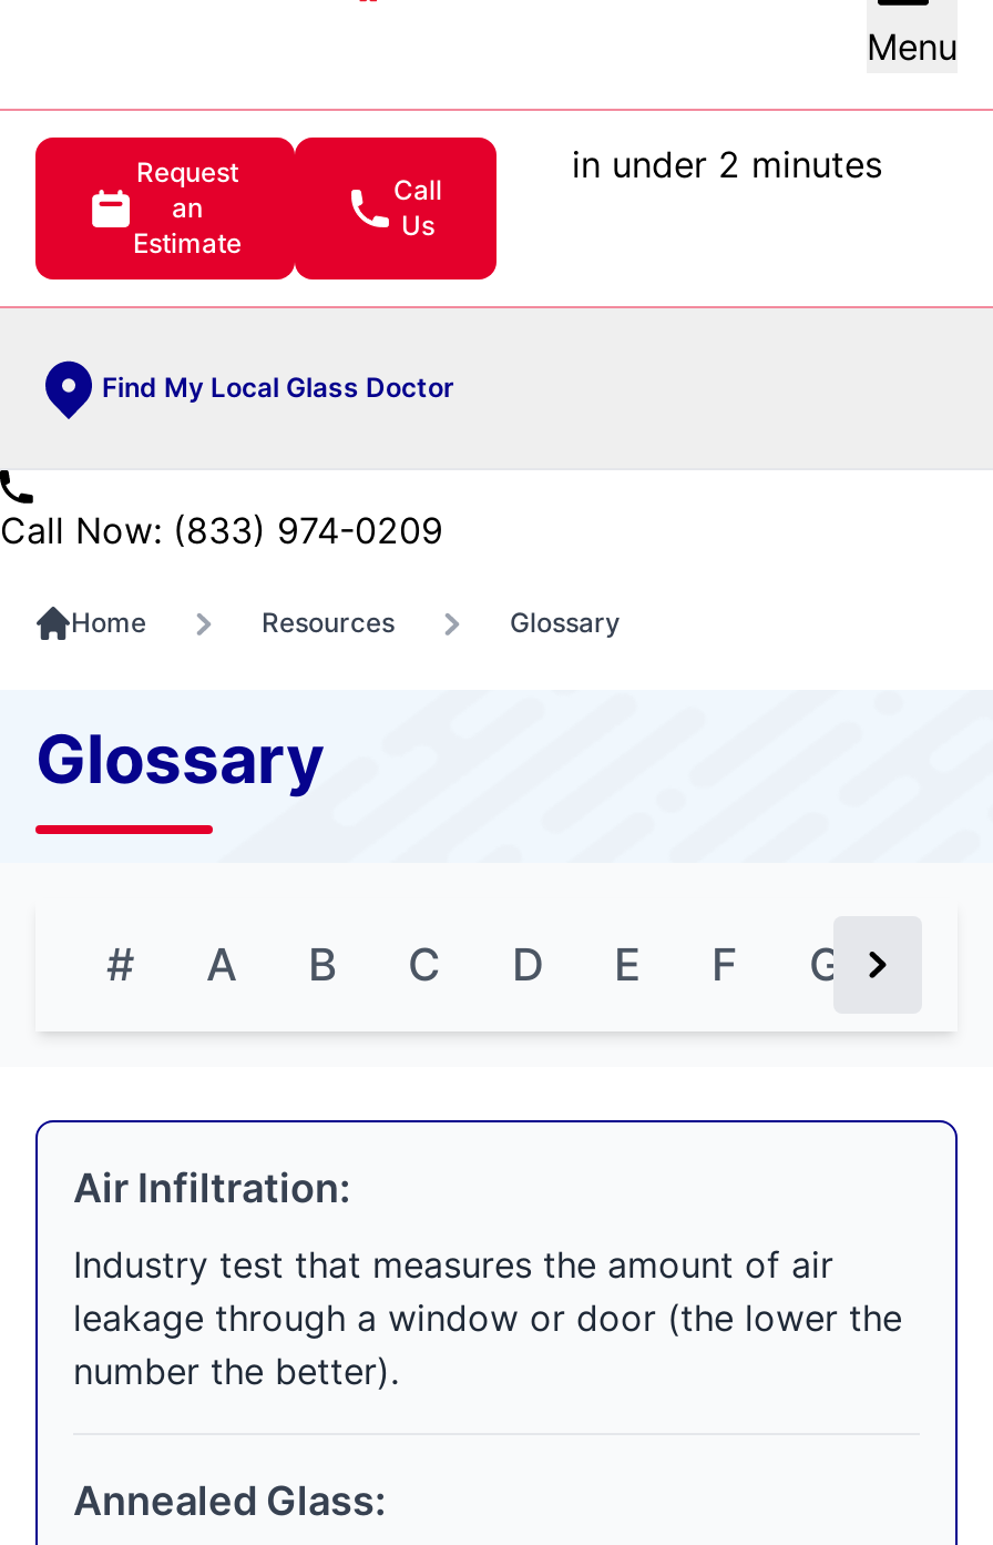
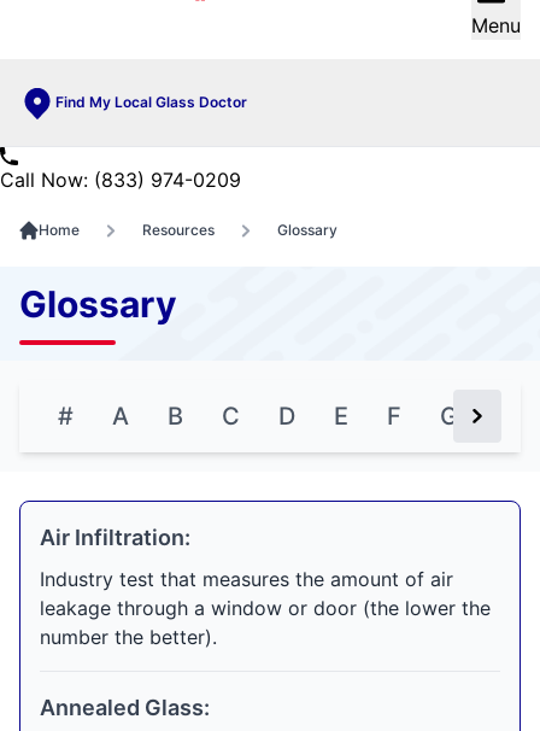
[33,135,499,282] [image] | Request | an | Estimate -> none
[572,142,882,186] in under 2 minutes -> none
[393,173,442,242] Call | Us -> none

